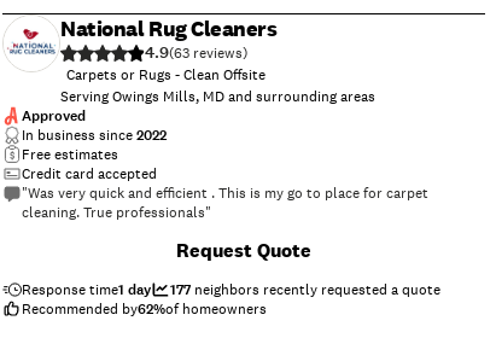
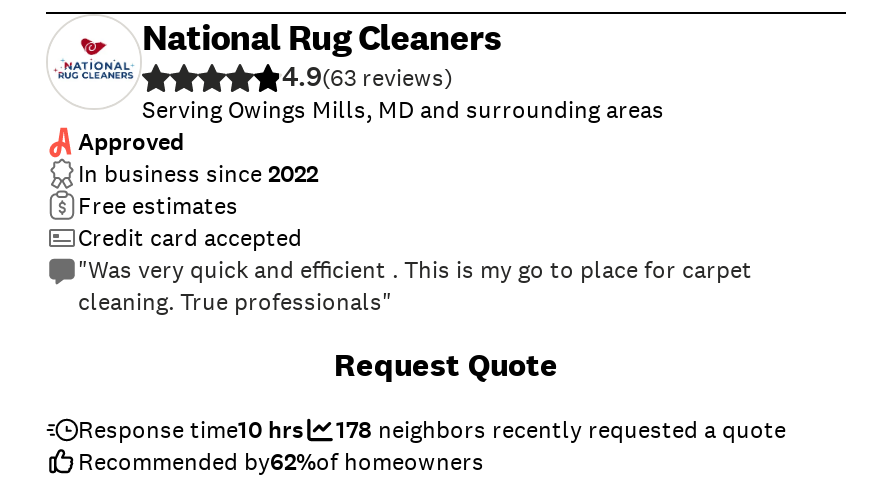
[66,65,265,84] Carpets or Rugs - Clean Offsite -> none
[22,280,151,299] Response time1 day -> [78,414,304,446] Response time10 hrs
[170,280,440,299] 177 neighbors recently requested a quote -> [336,414,786,446] 178 neighbors recently requested a quote

